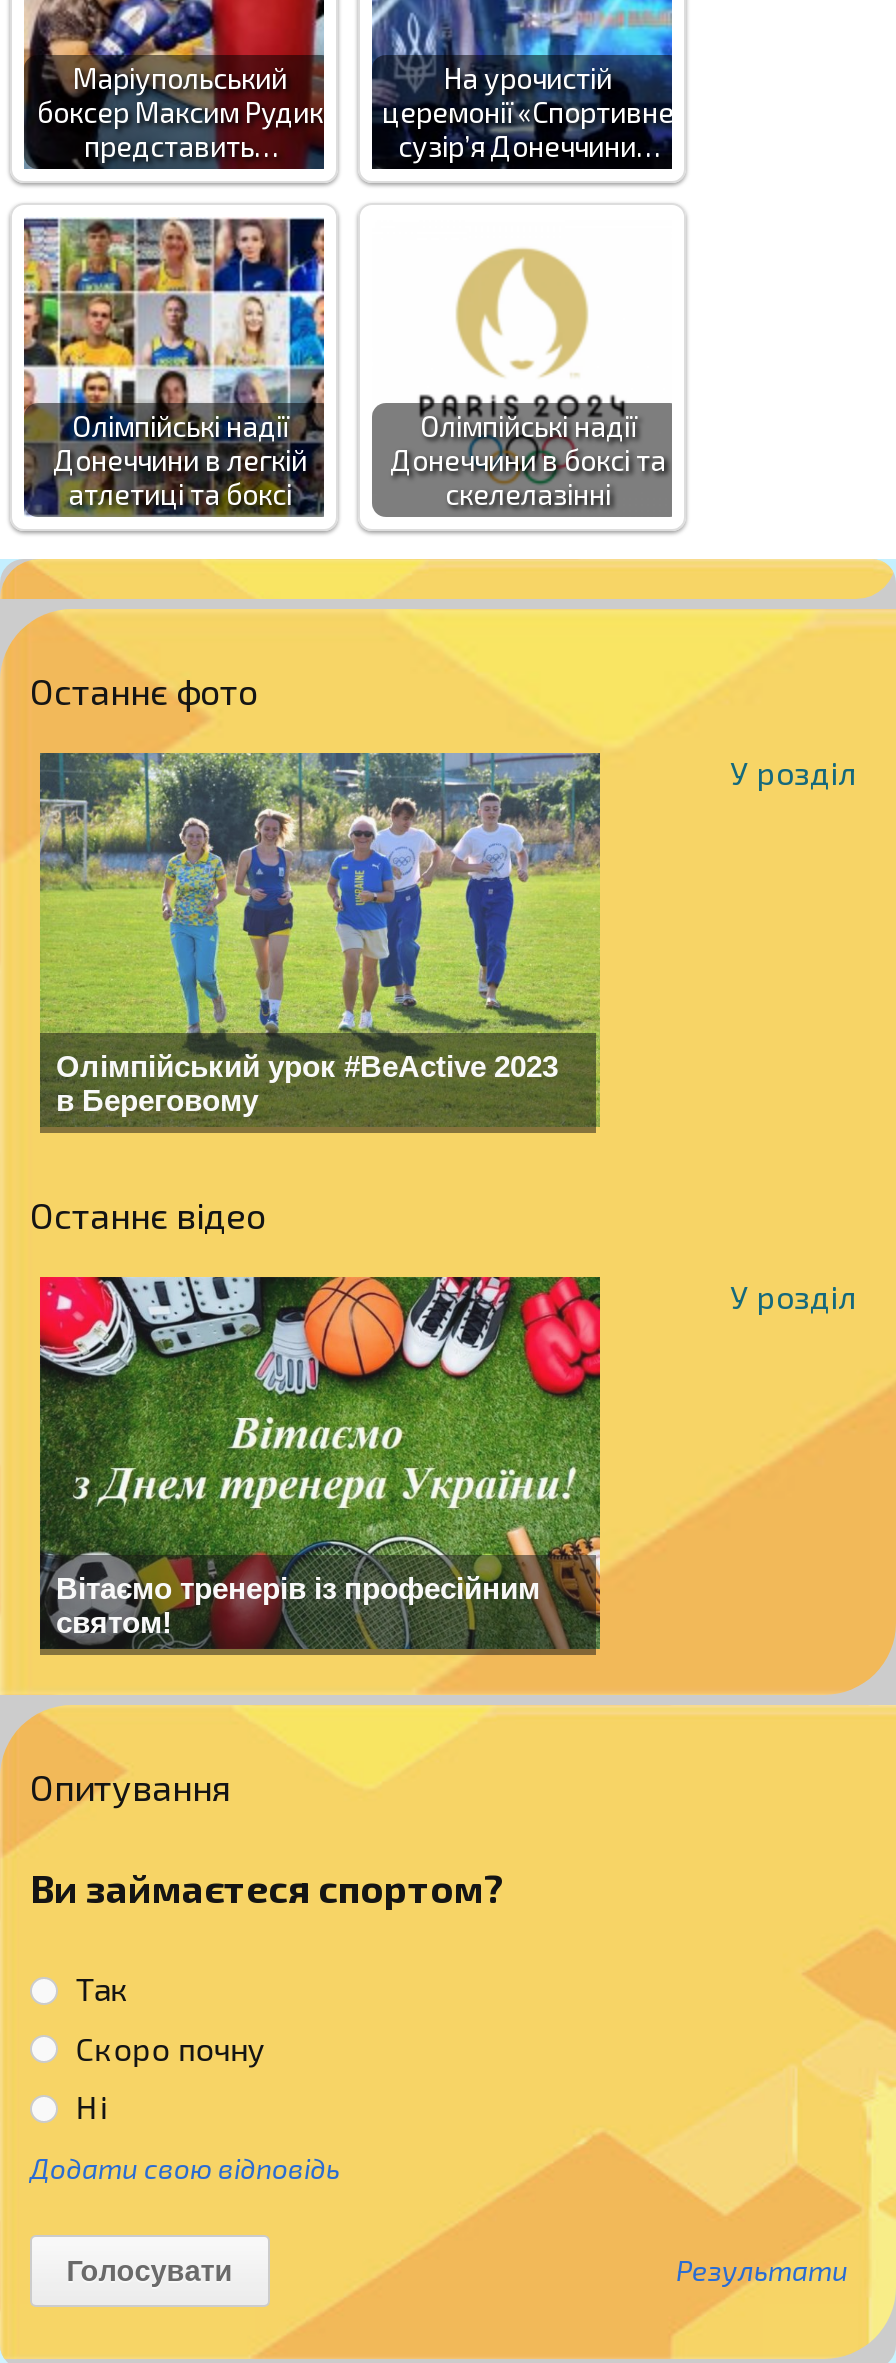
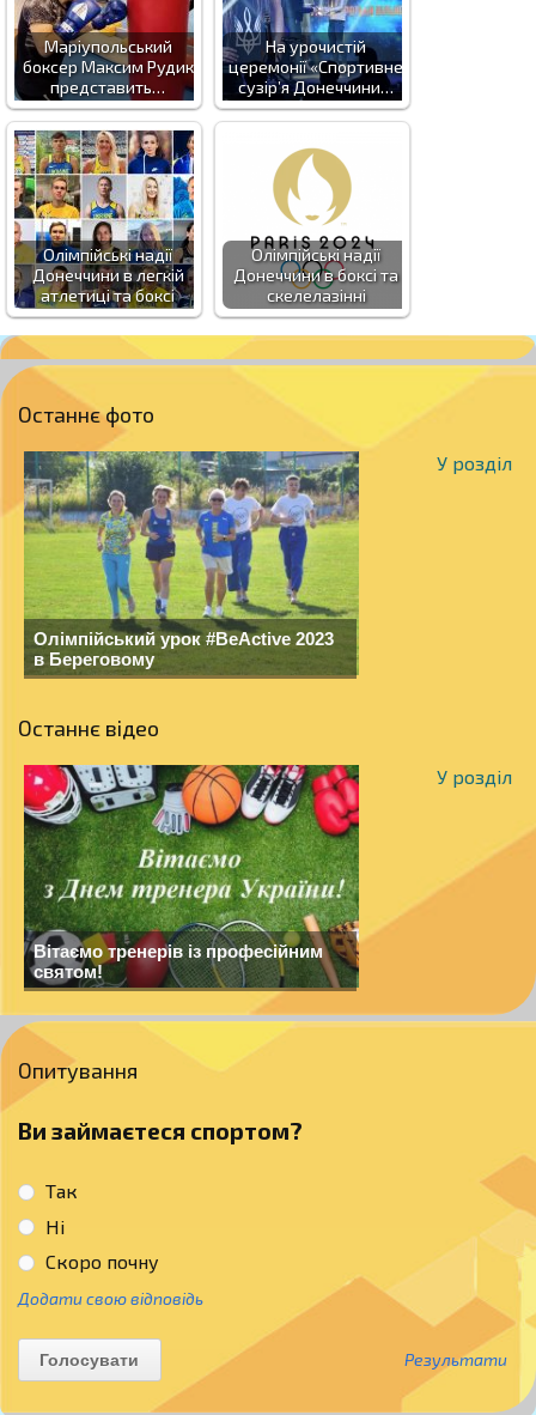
moved [68,2028,266,2066] -> [40,1250,159,1273]: Скоро почну
moved [68,2088,108,2126] -> [40,1215,64,1237]: Ні

